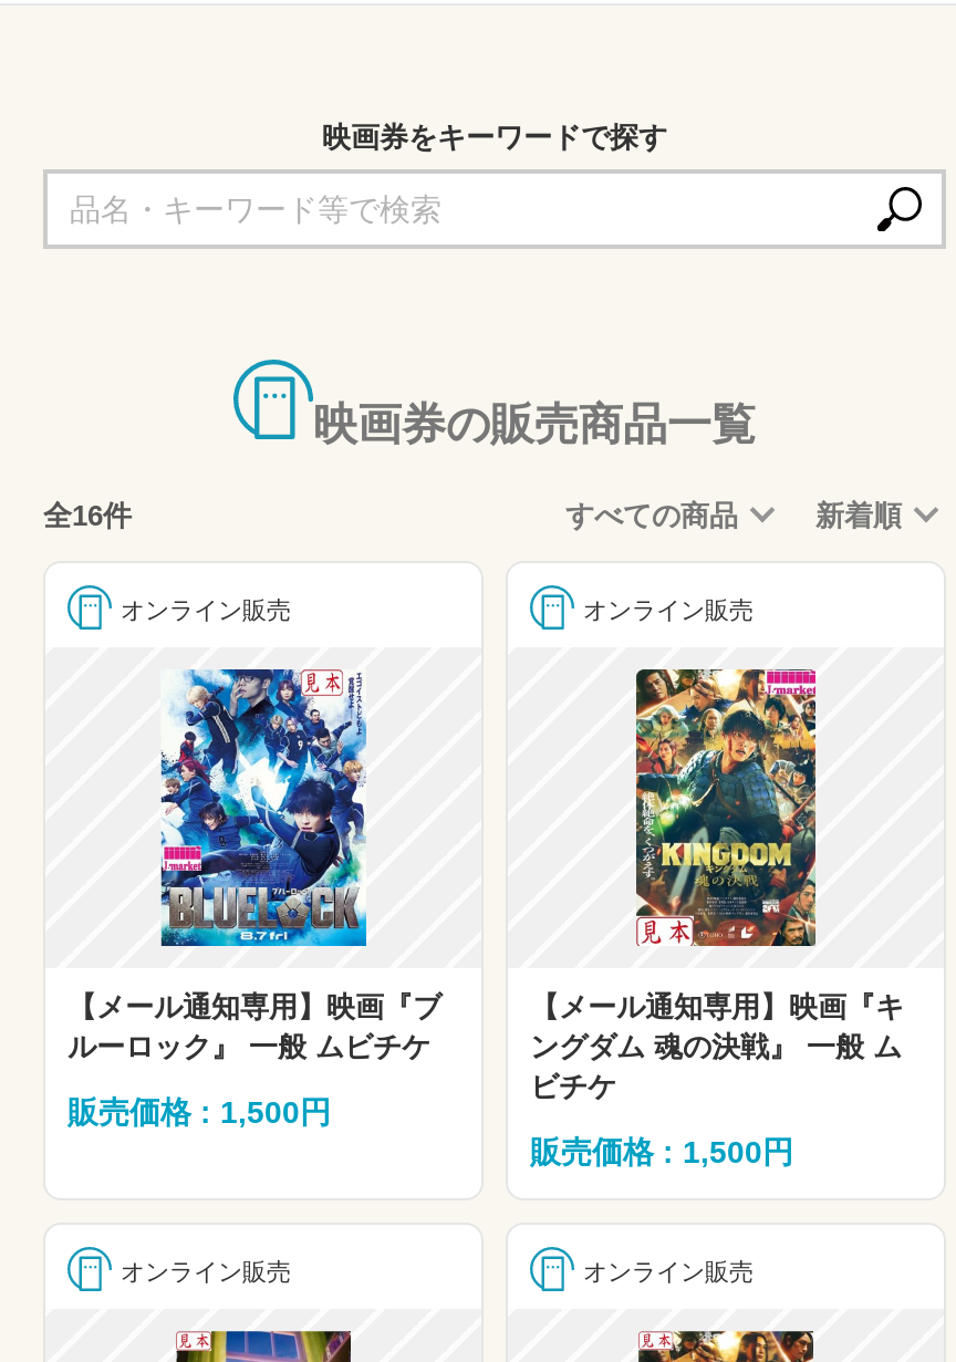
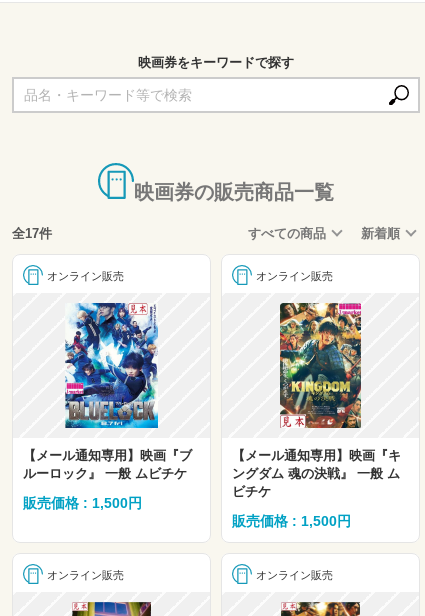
[43,499,132,532] 全16件 -> [12,226,52,241] 全17件

